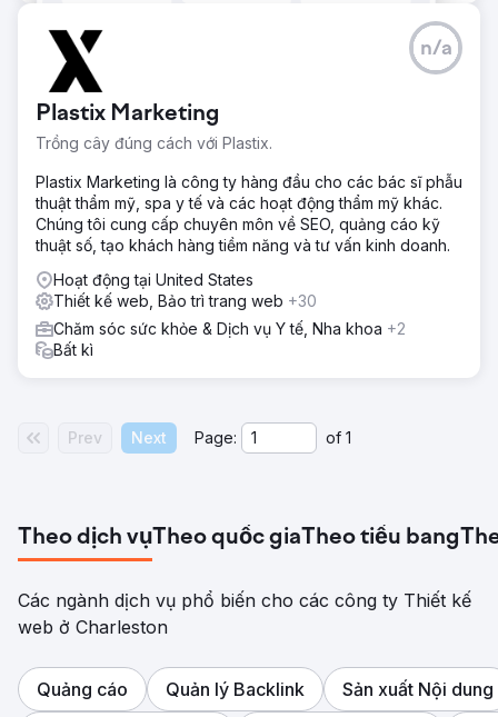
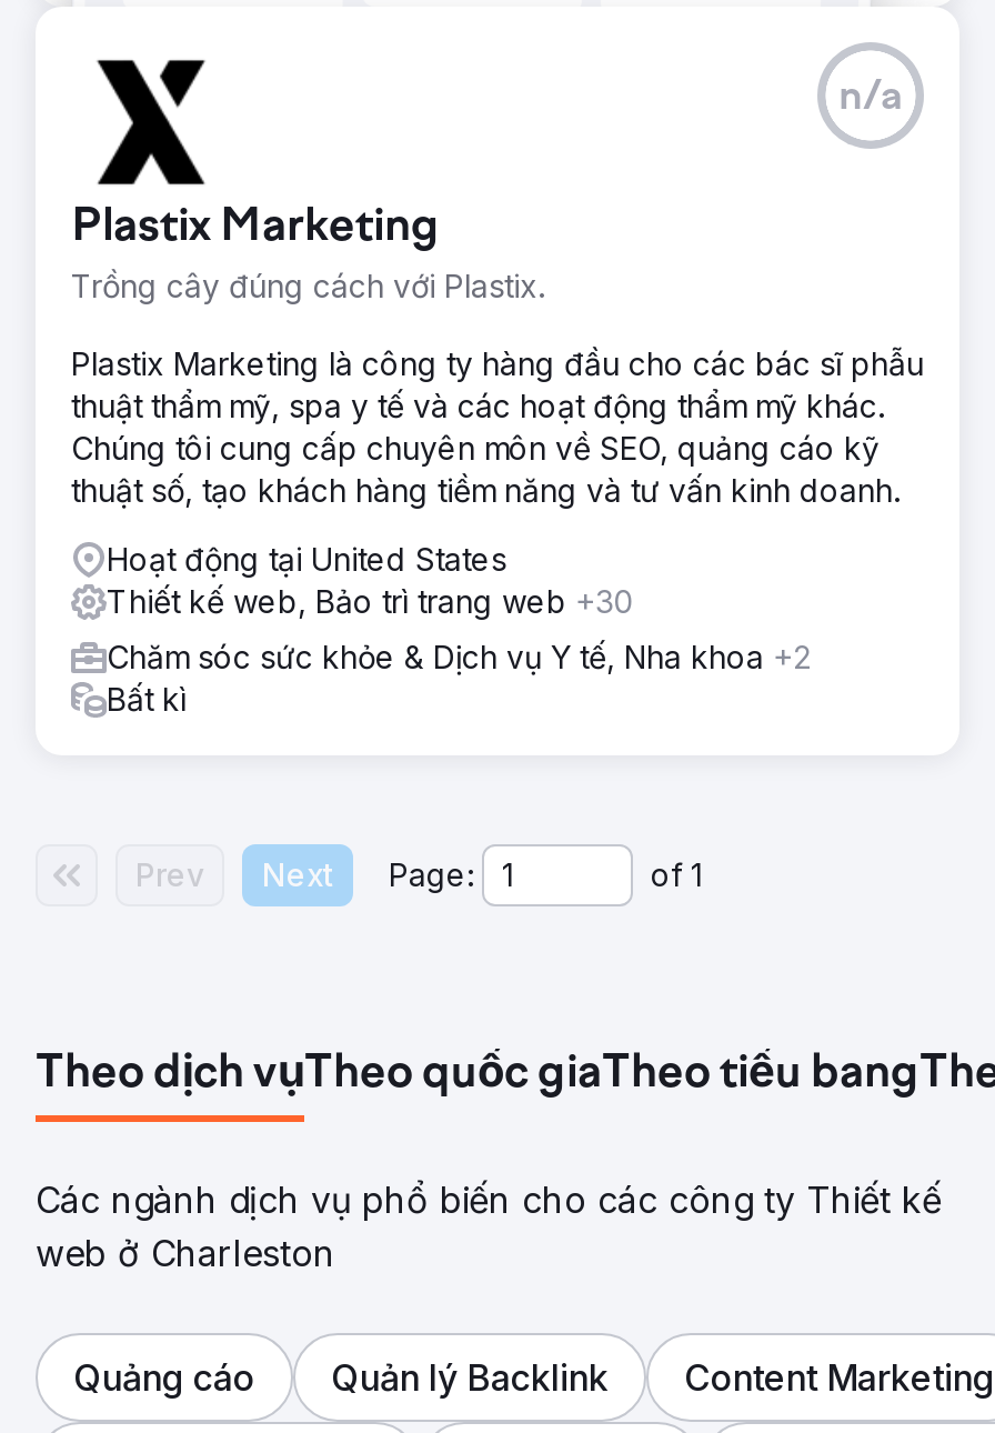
[342,678,494,700] Sản xuất Nội dung -> [684,1354,995,1399] Content Marketing

